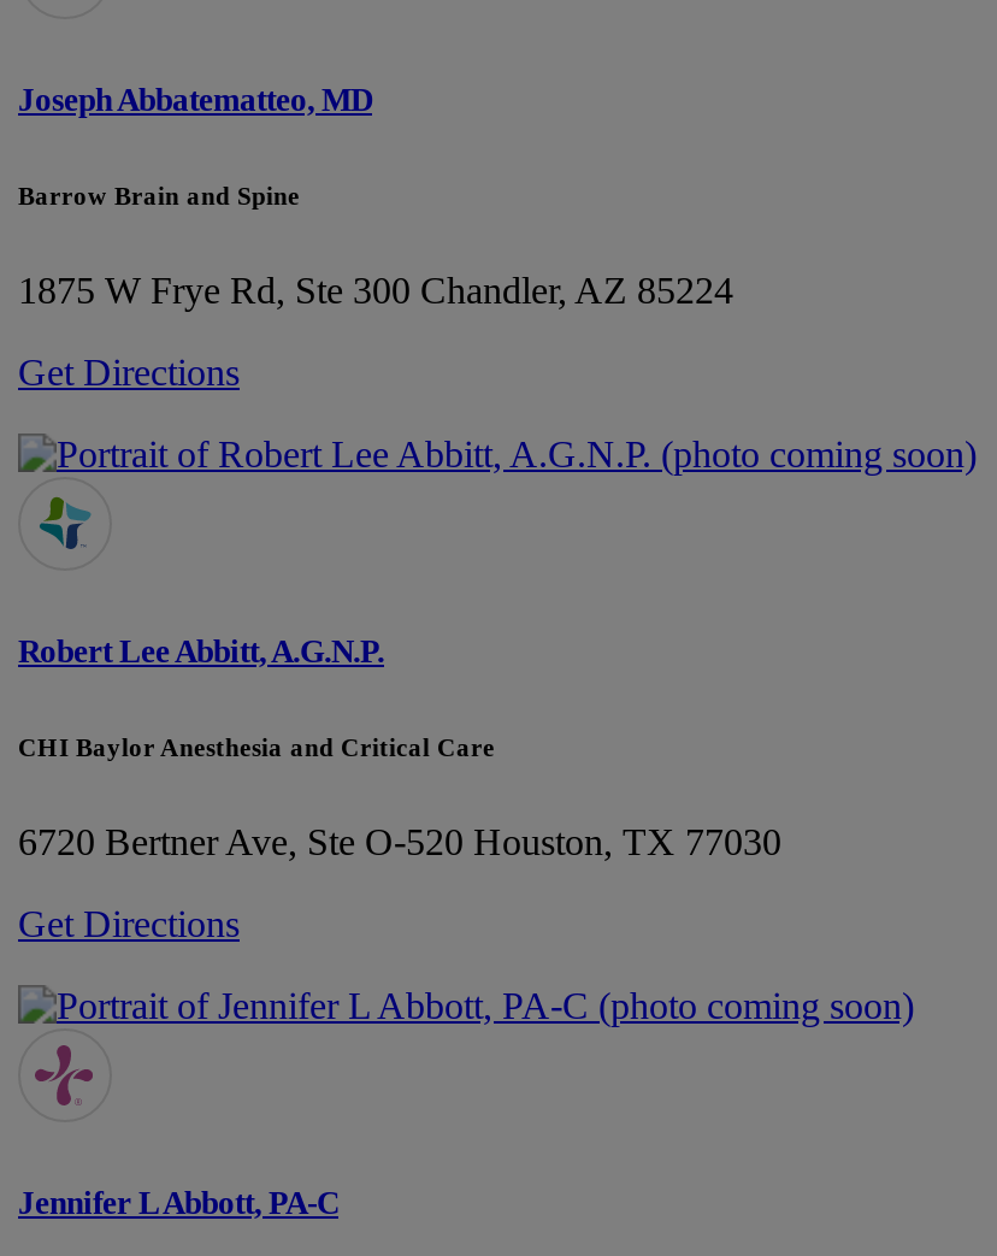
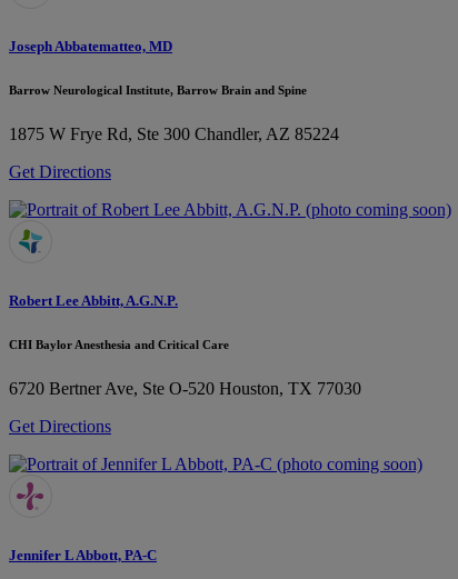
[18,180,300,209] Barrow Brain and Spine -> [9,83,307,96] Barrow Neurological Institute, Barrow Brain and Spine

